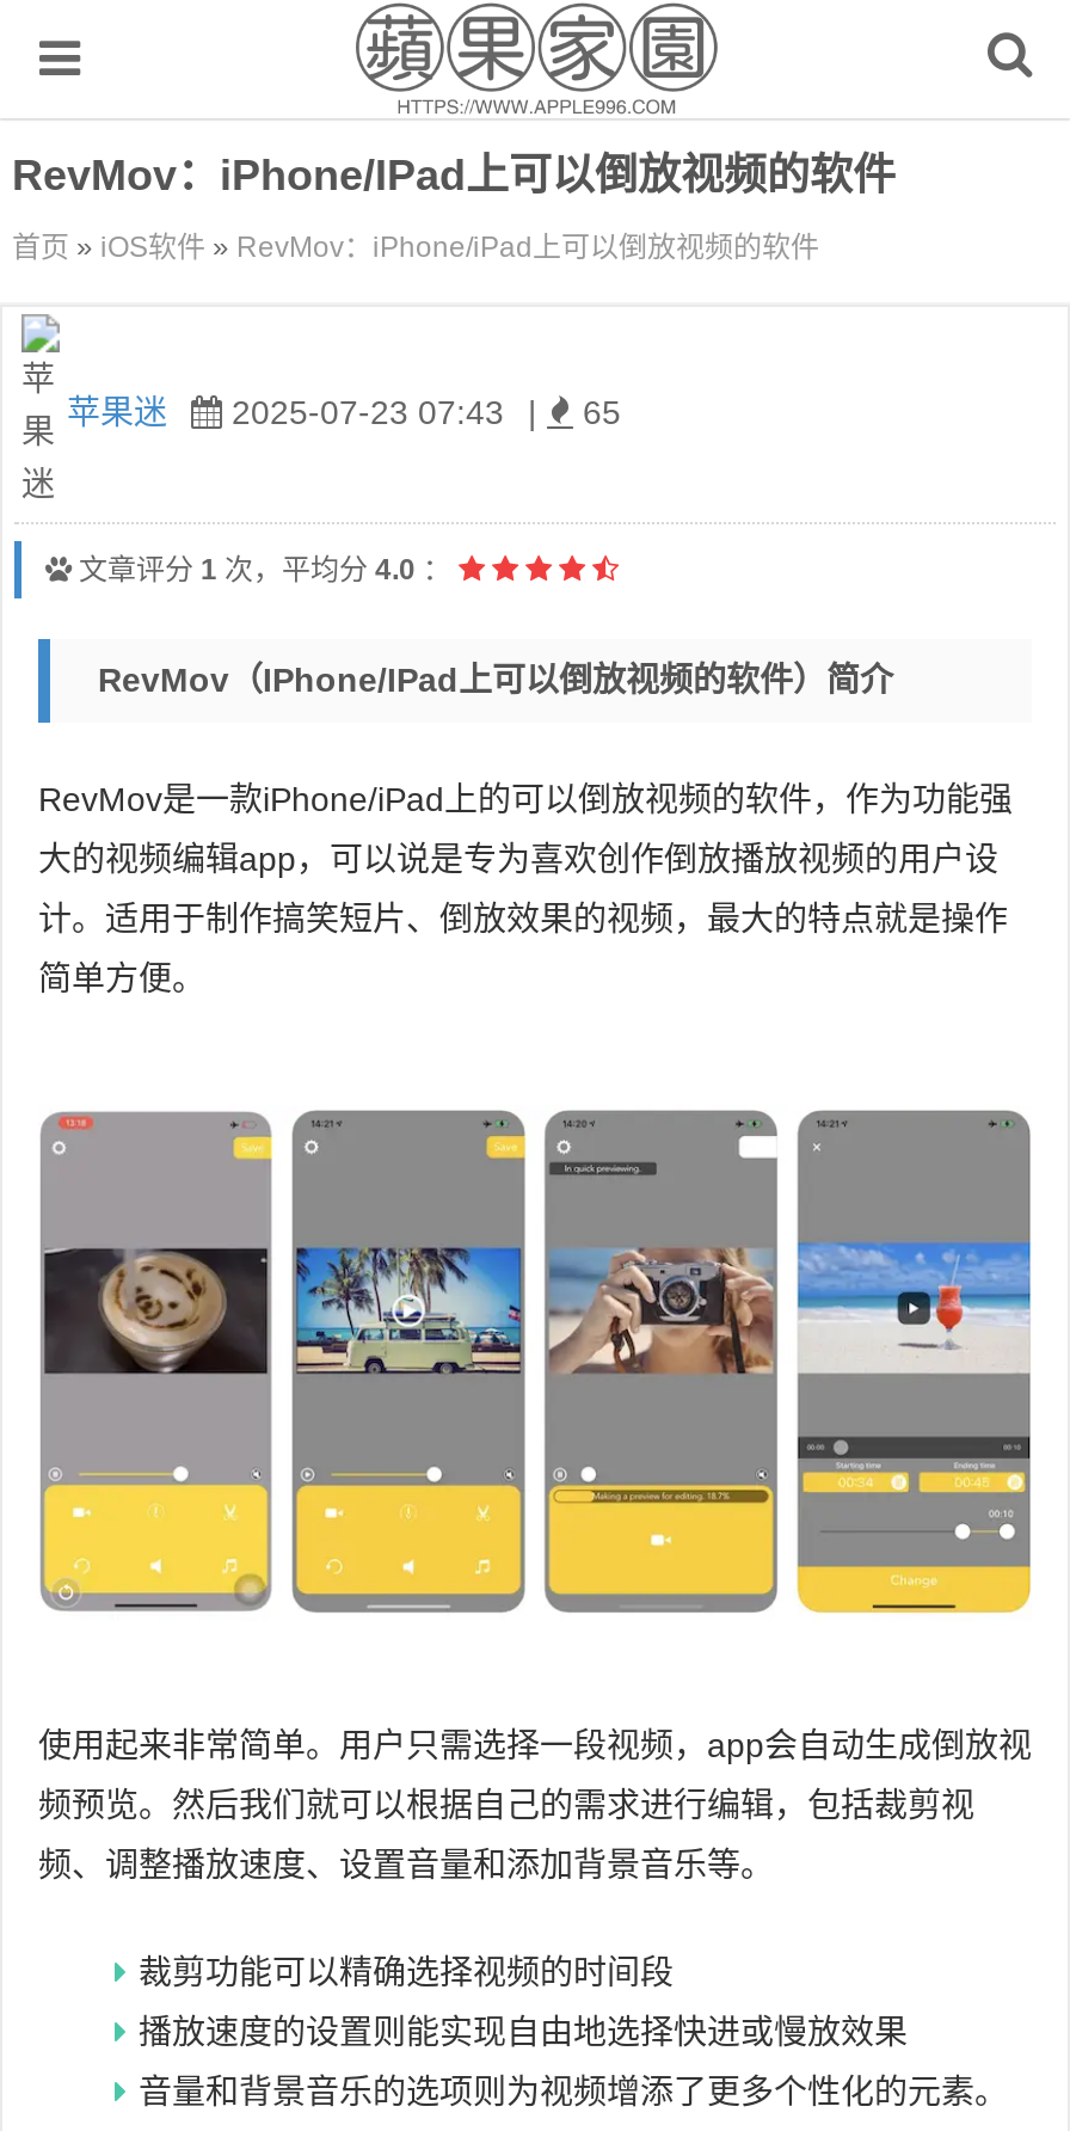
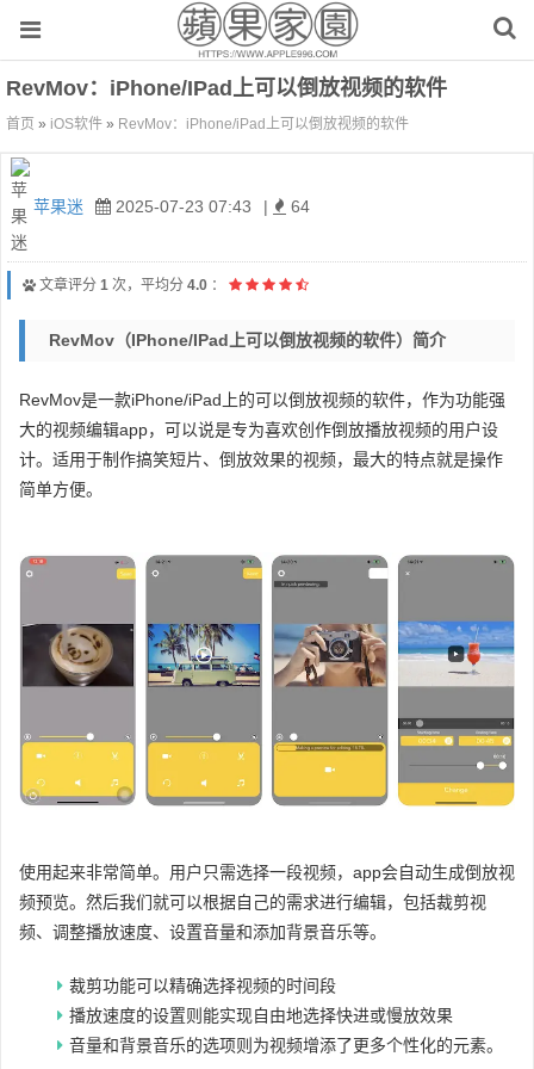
[583,392,621,431] 65 -> [291,197,310,216] 64

